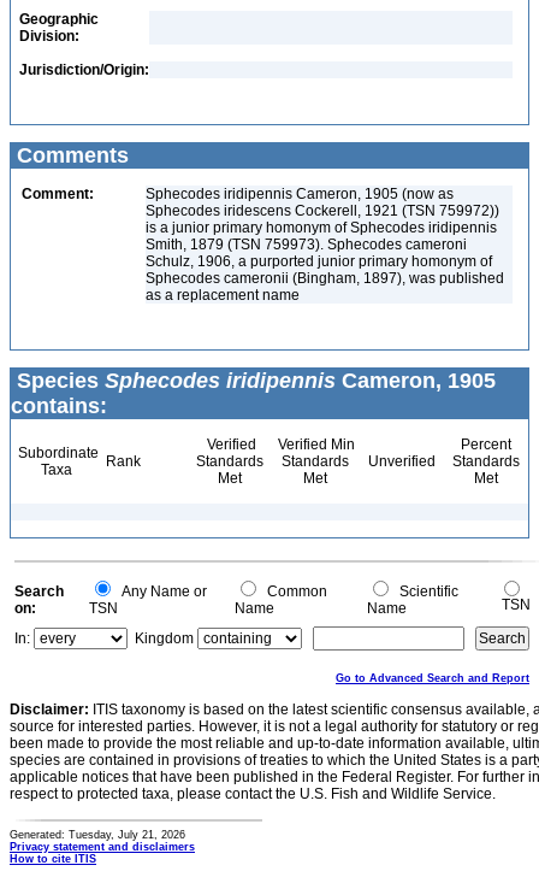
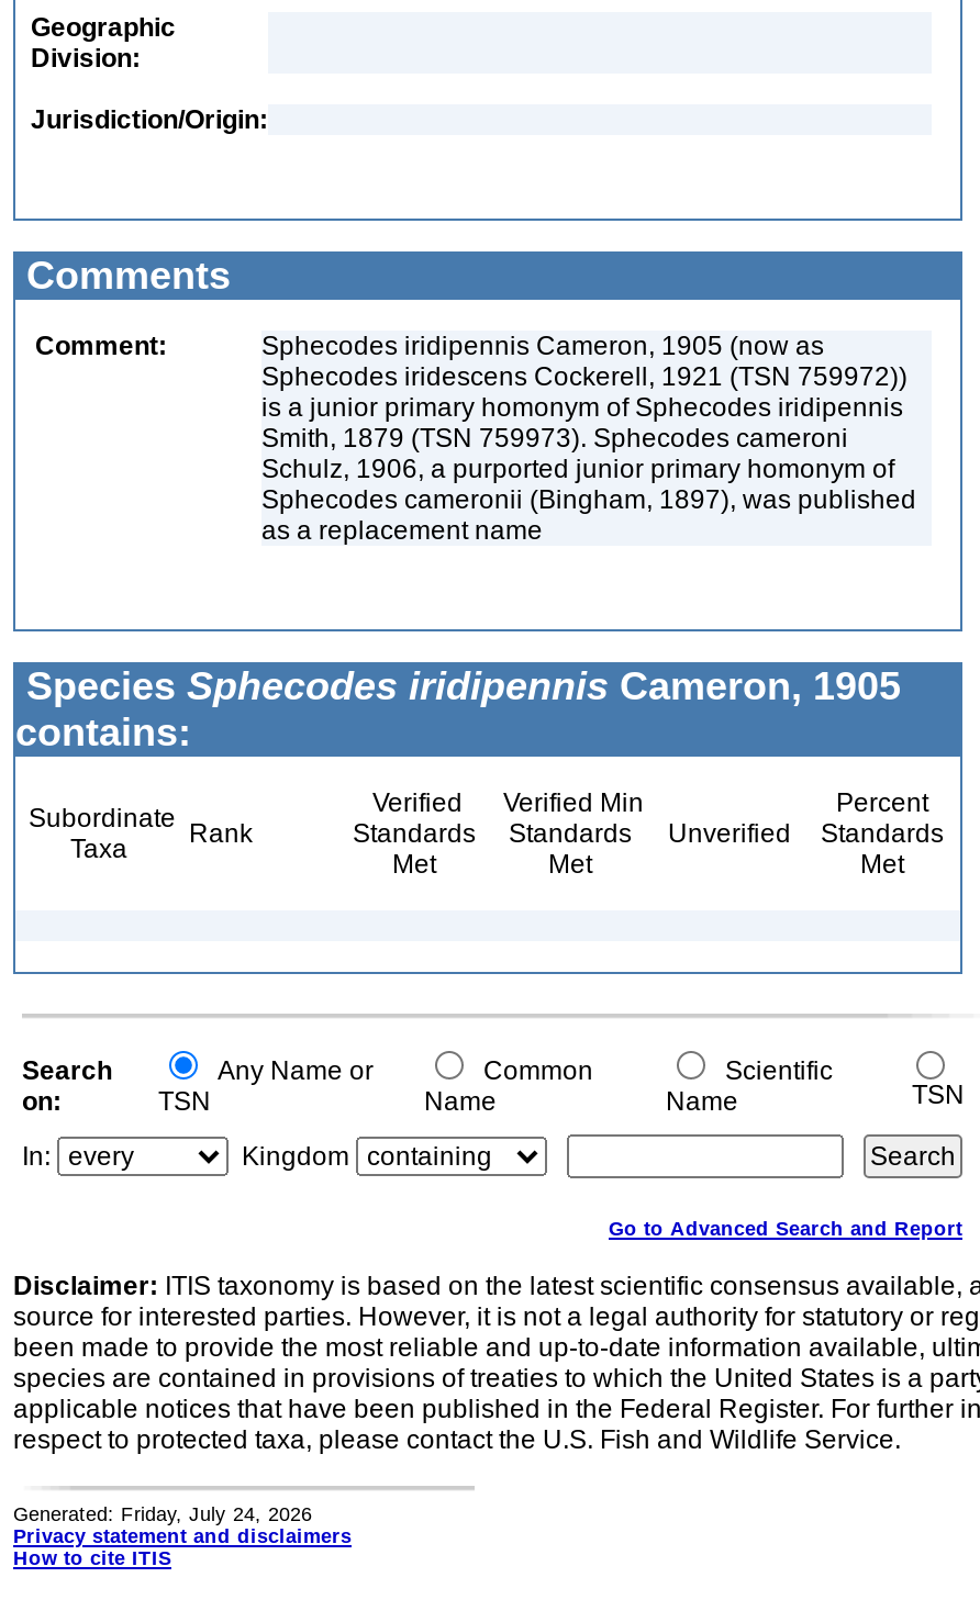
[10,829,185,841] Generated: Tuesday, July 21, 2026 -> [13,1503,312,1525] Generated: Friday, July 24, 2026

